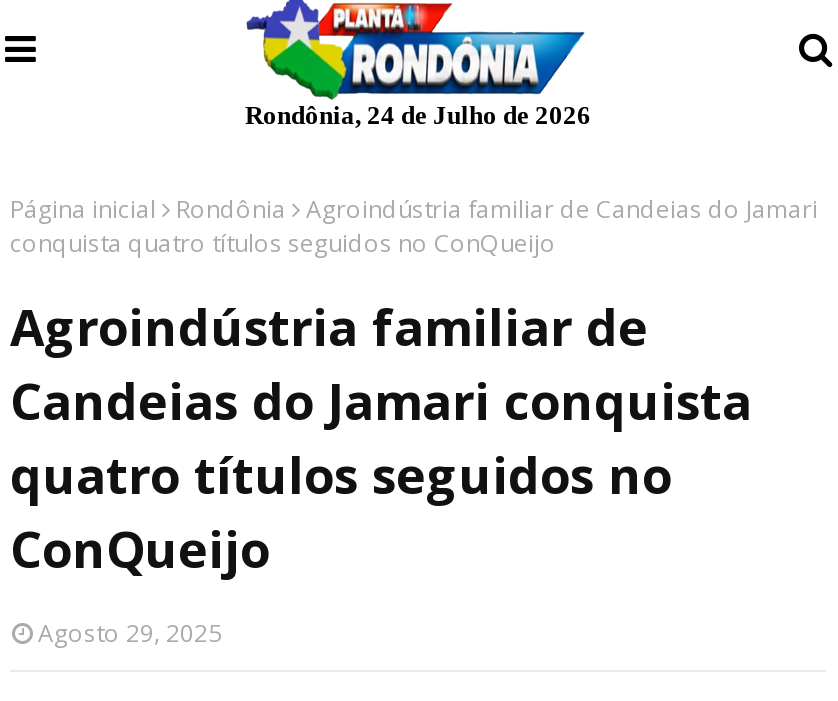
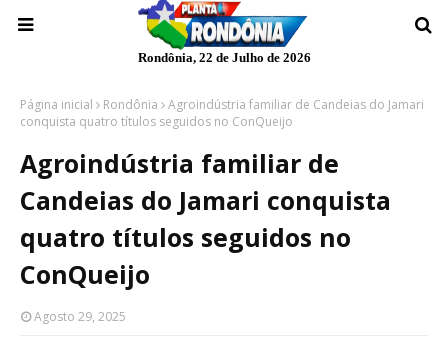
[245,100,591,130] Rondônia, 24 de Julho de 2026 -> [137,50,310,65] Rondônia, 22 de Julho de 2026

